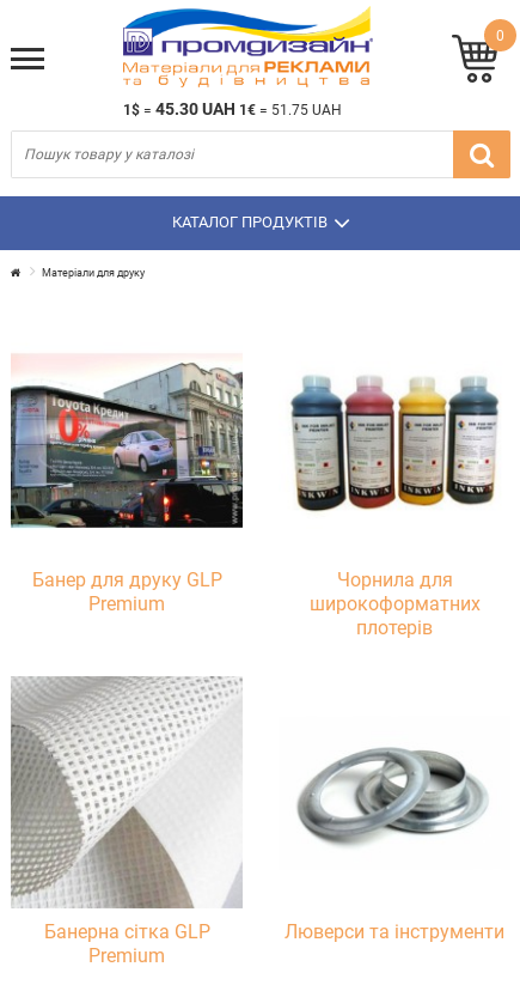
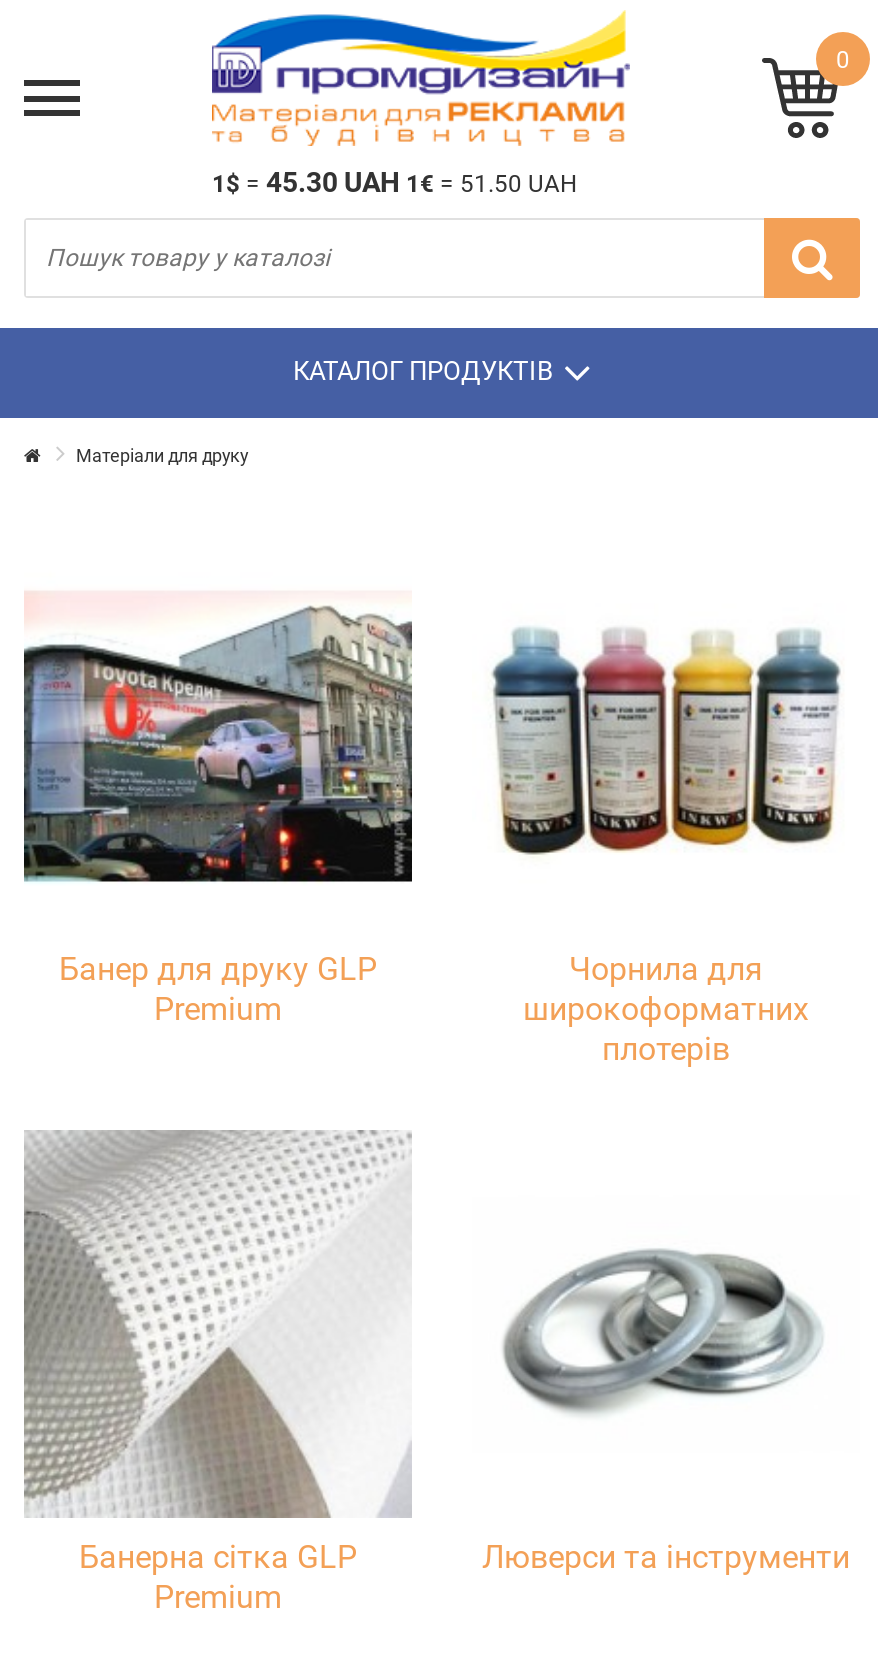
[123,99,342,118] 1$= 45.30 UAH 1€= 51.75 UAH -> [212,165,578,197] 1$= 45.30 UAH 1€= 51.50 UAH

